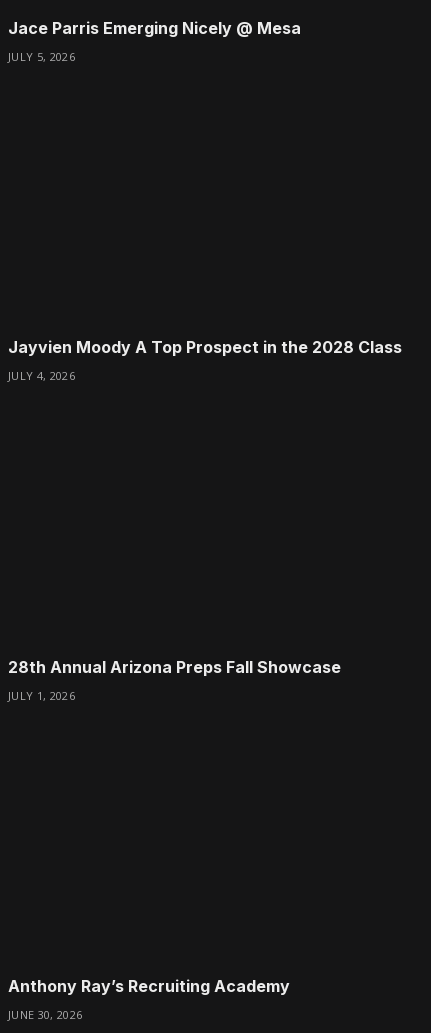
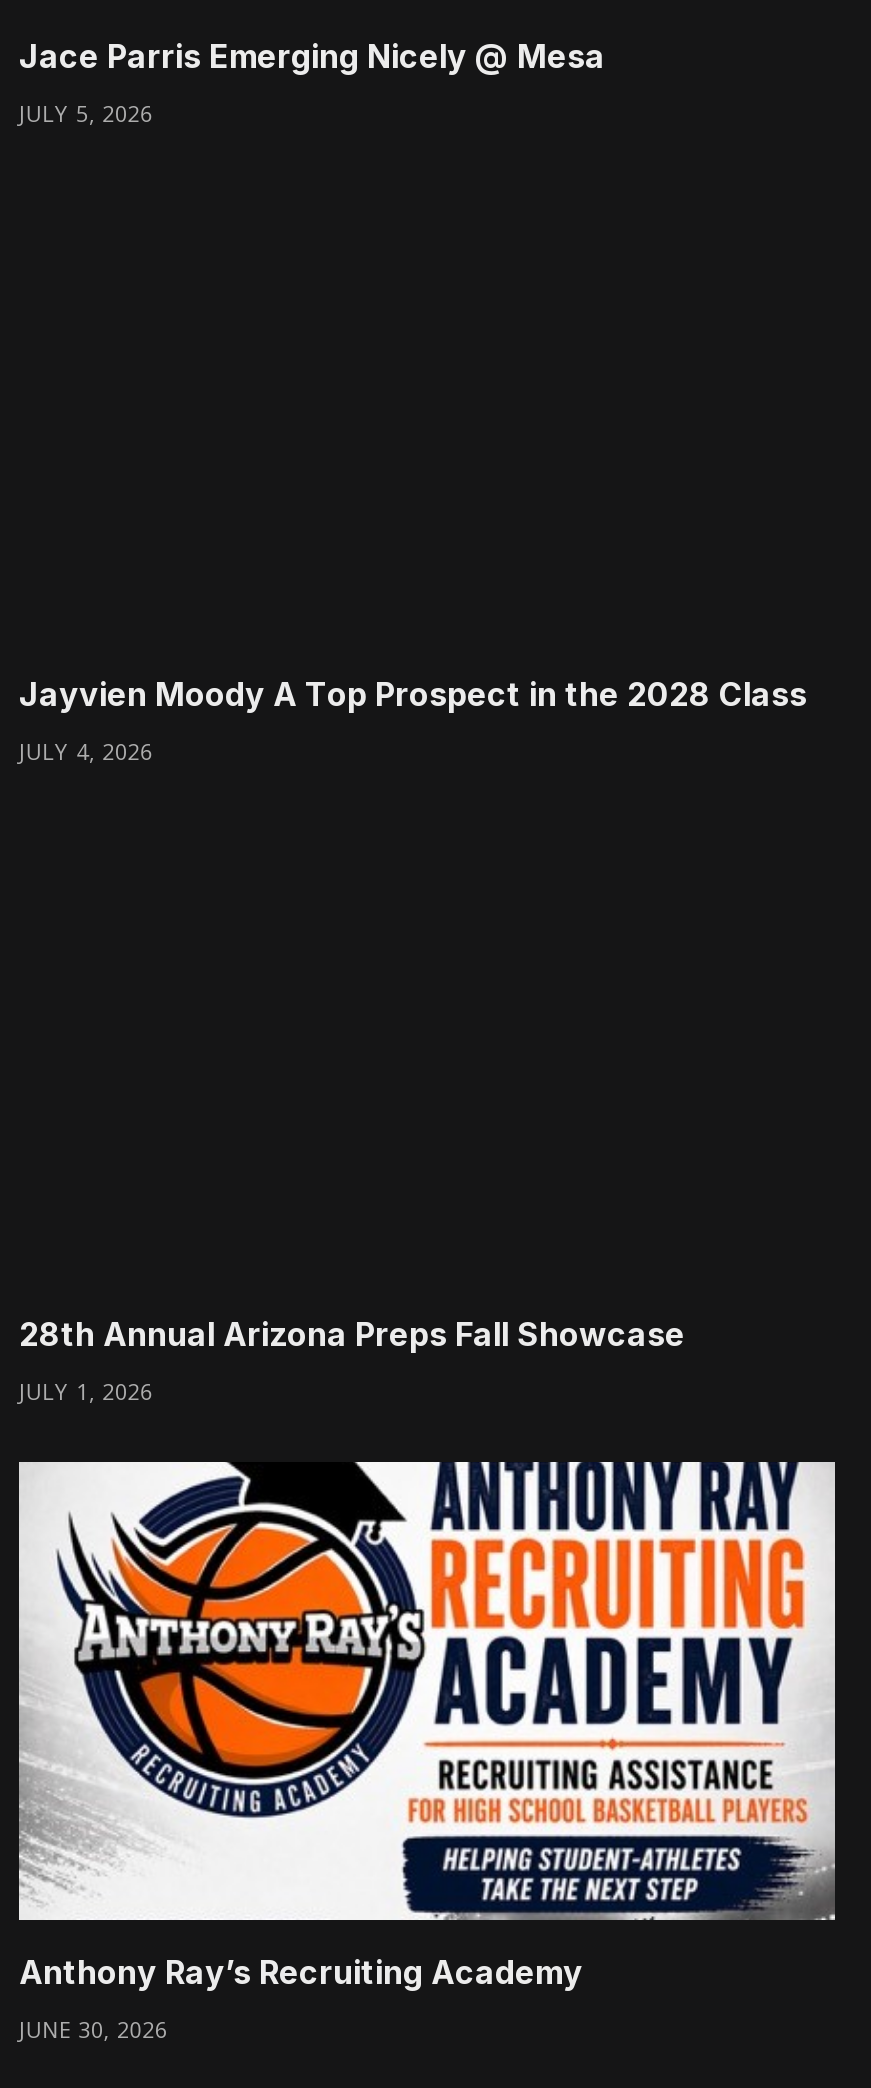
none -> [17,1460,837,1922] [image]

